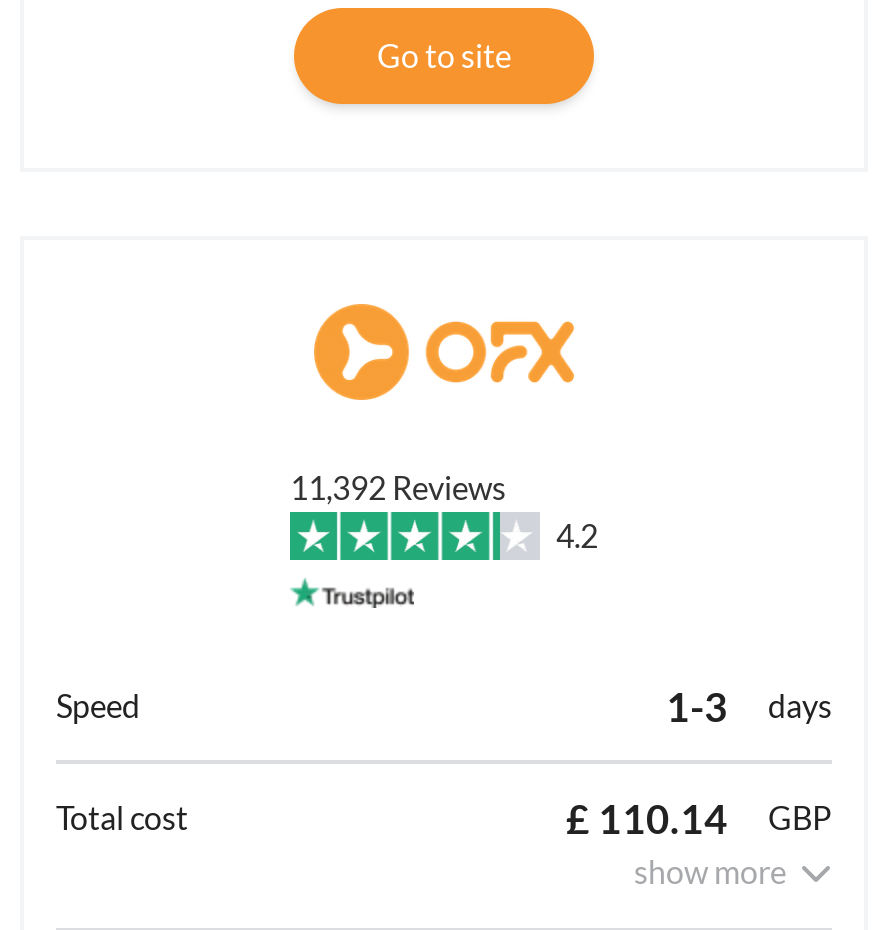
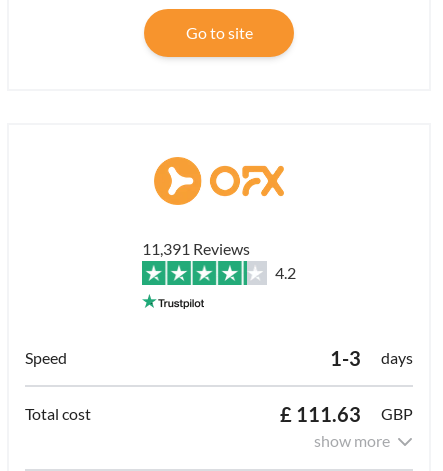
[290,467,506,505] 11,392 Reviews -> [142,239,250,258] 11,391 Reviews
[566,793,832,841] £ 110.14 GBP -> [280,402,413,426] £ 111.63 GBP

